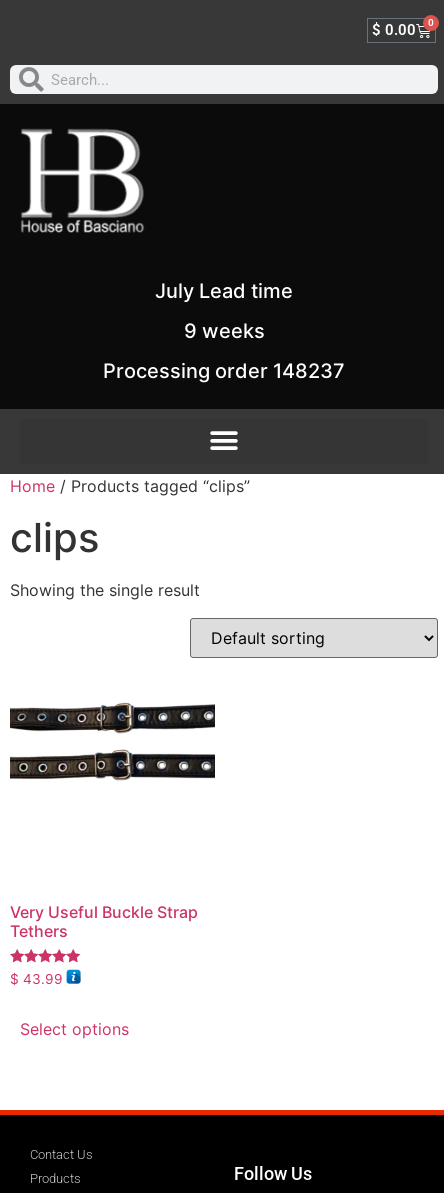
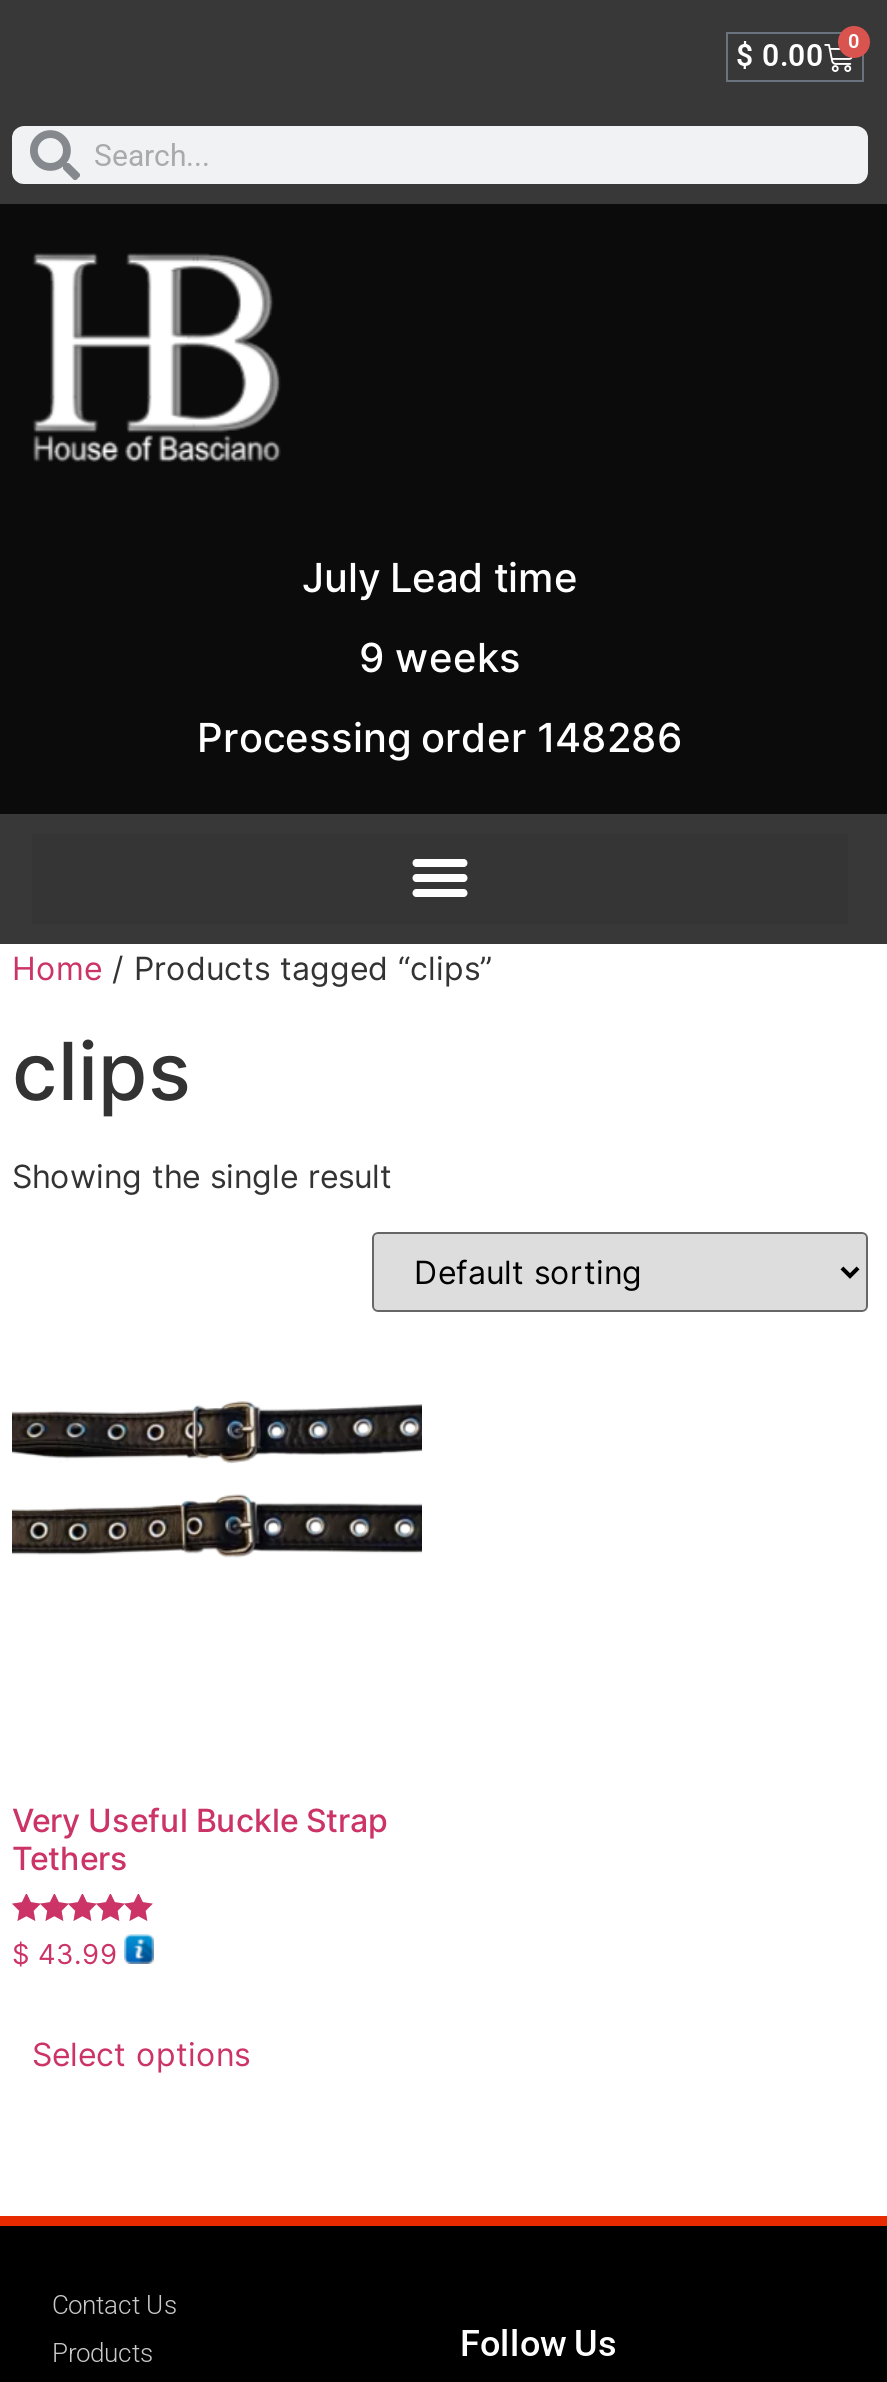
[103,358,345,382] Processing order 148237 -> [197,713,683,761] Processing order 148286

